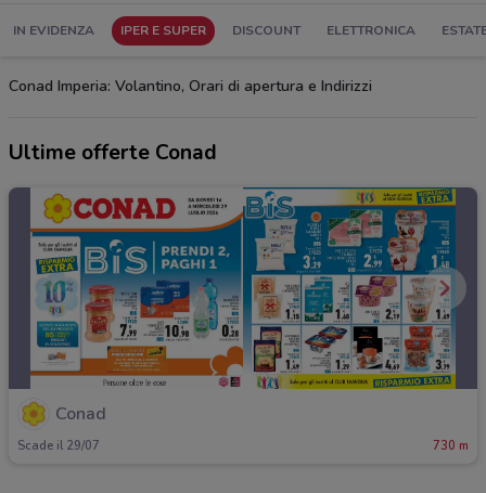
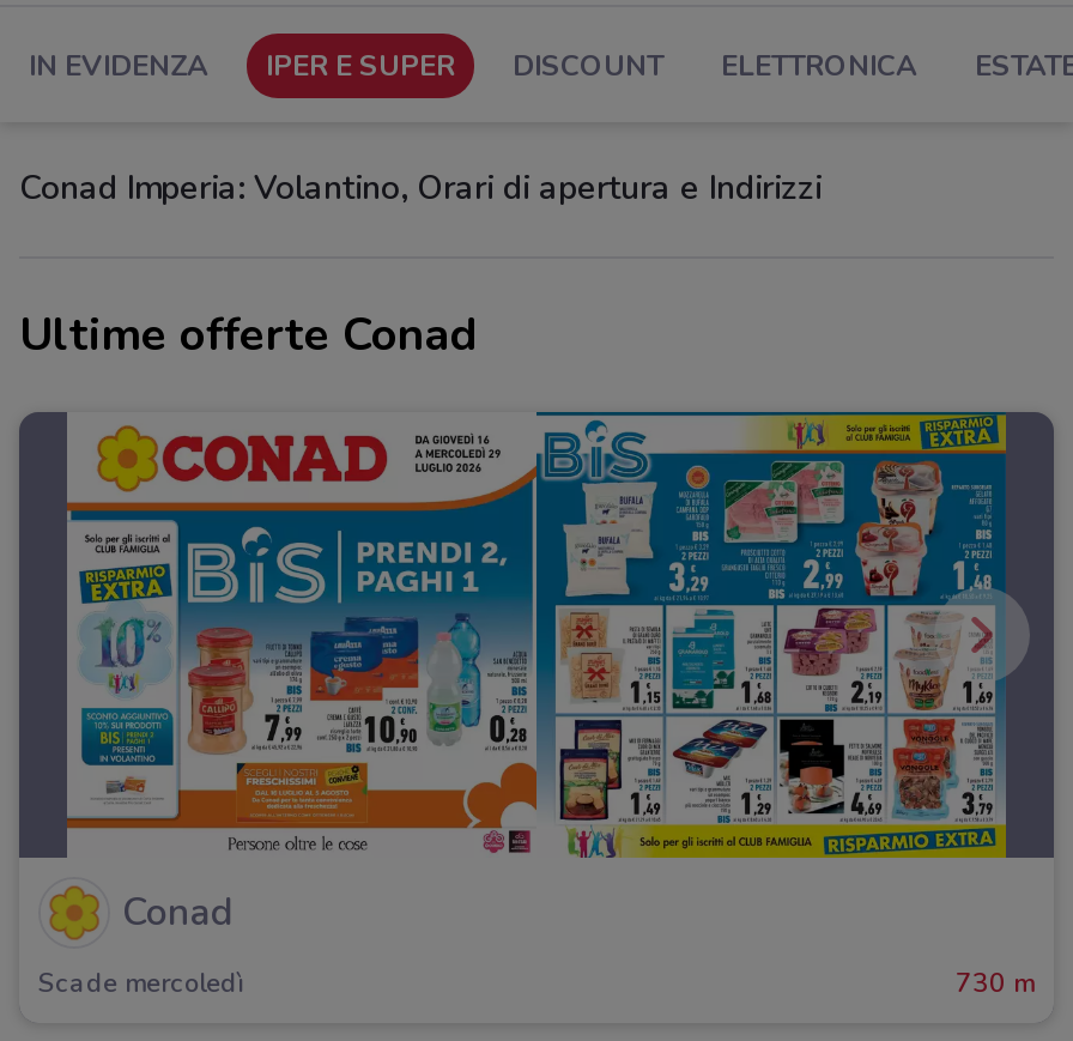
[17,438,100,454] Scade il 29/07 -> [38,966,244,1001] Scade mercoledì

